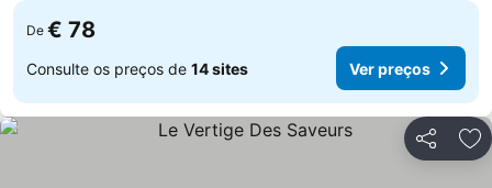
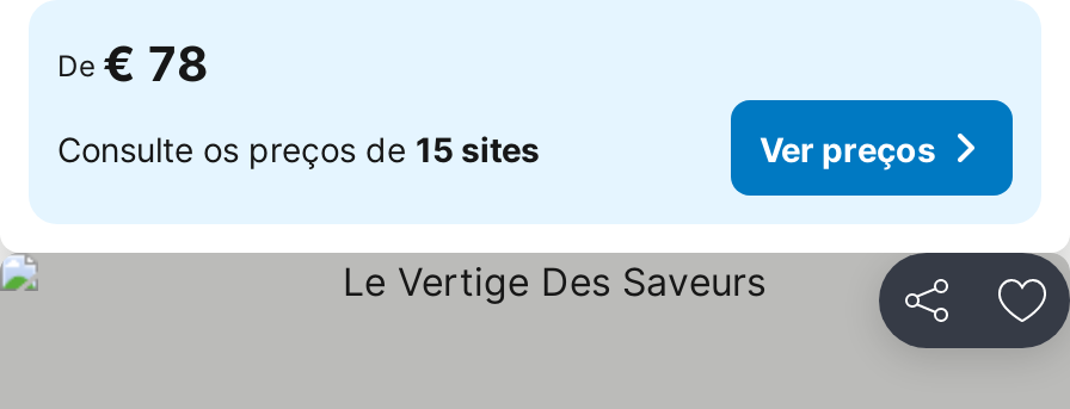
[26,59,248,78] Consulte os preços de 14 sites -> [57,128,540,168] Consulte os preços de 15 sites

